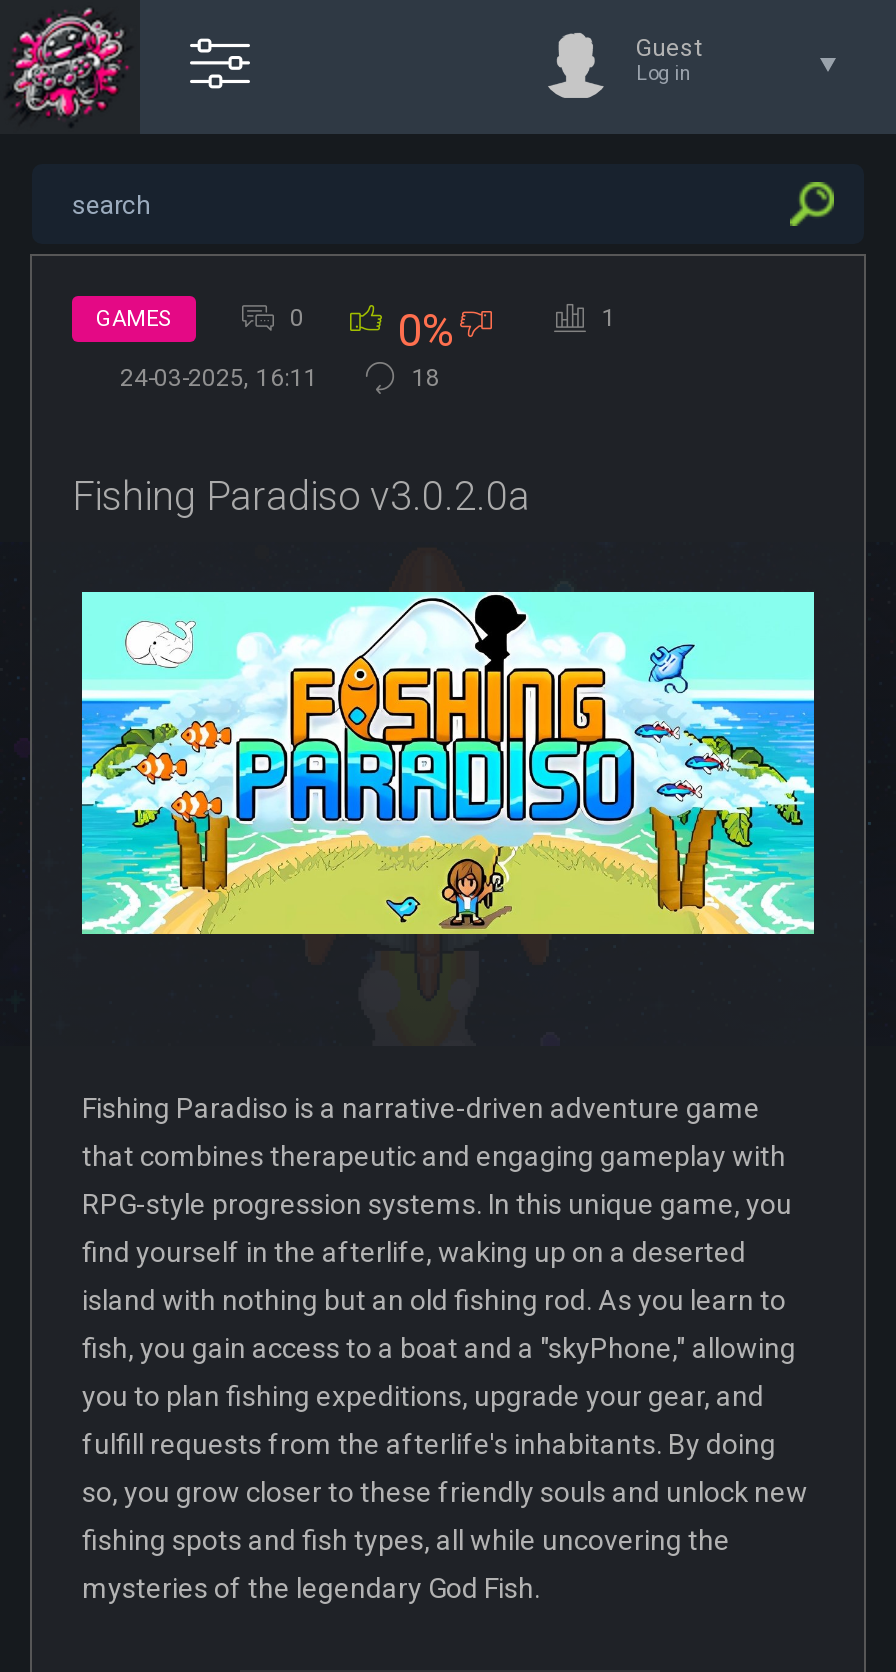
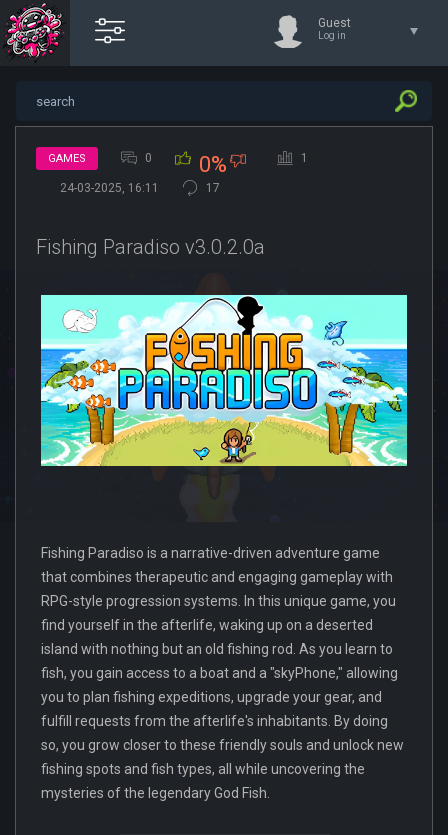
[412,364,440,392] 18 -> [206,181,220,195] 17

